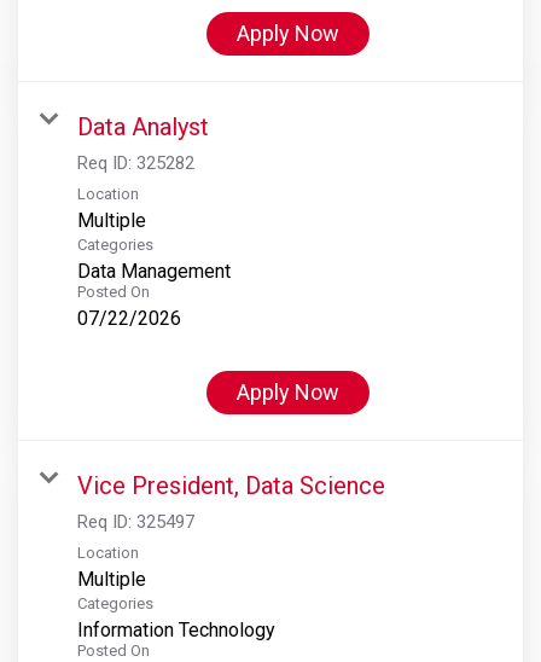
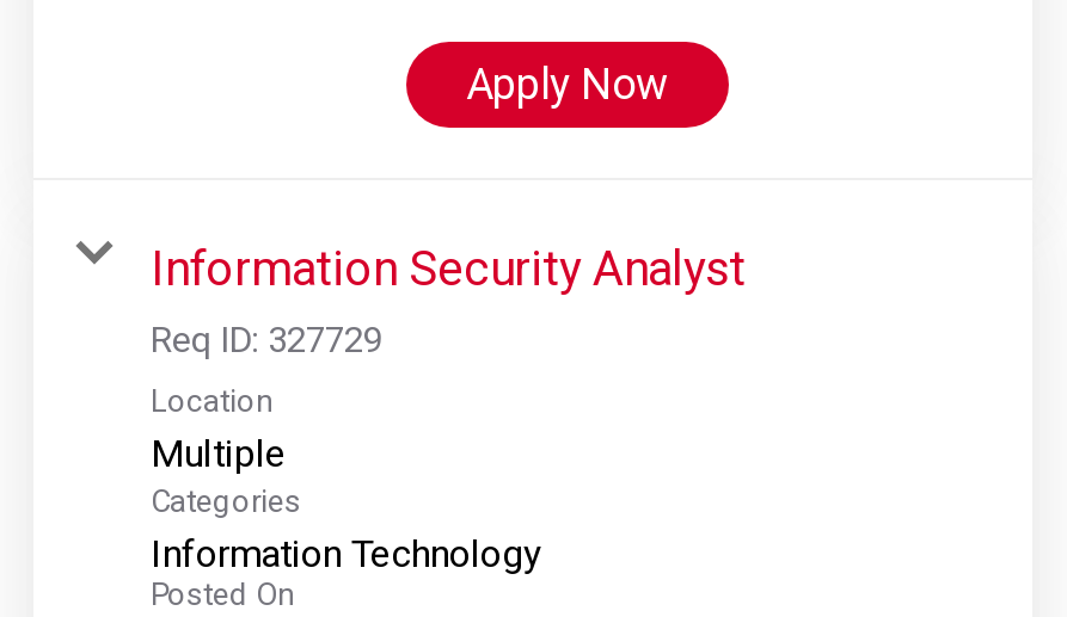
[77,112,385,532] Data Analyst | Req ID: 325282 | Location | Multiple | Categories | Data Management | Posted On | 07/22/2026 | Apply Now | Vice President, Data Science | Req ID: 325497 -> [151,239,746,361] Information Security Analyst | Req ID: 327729

